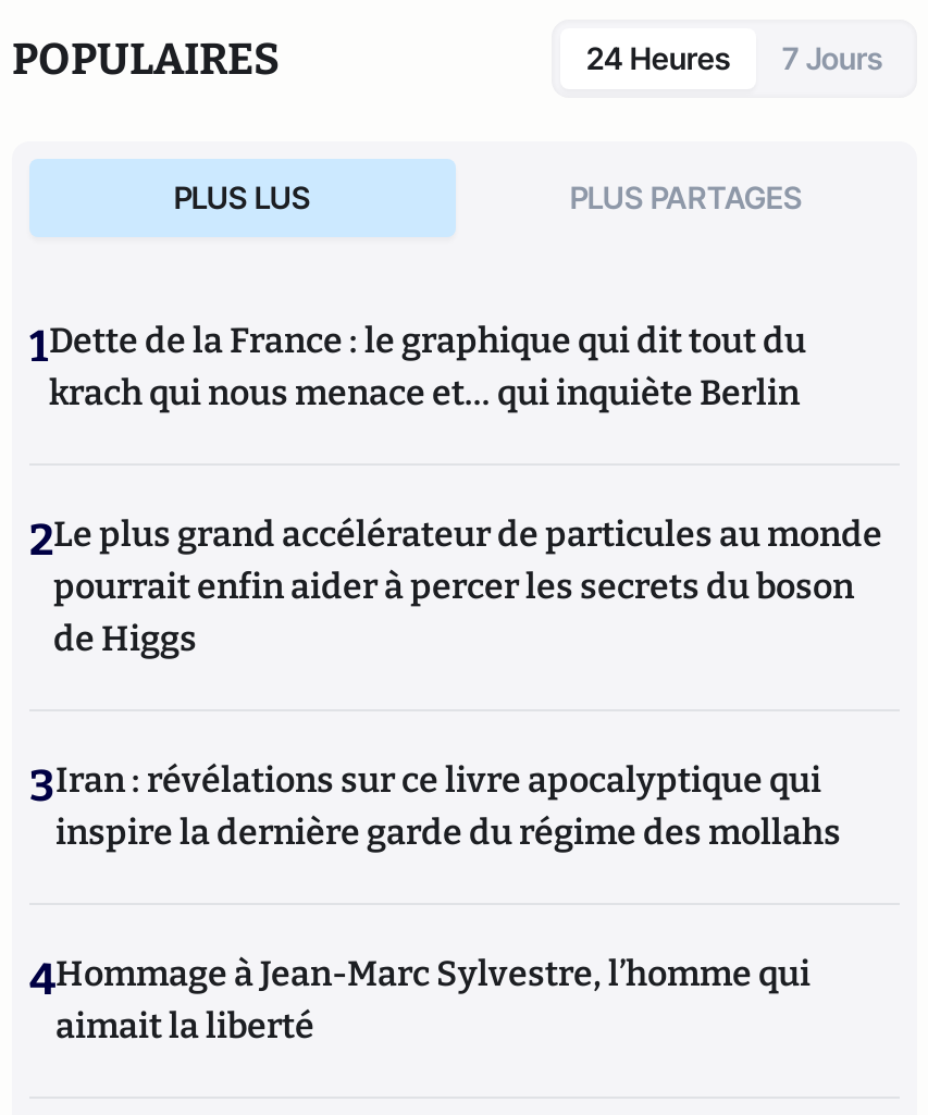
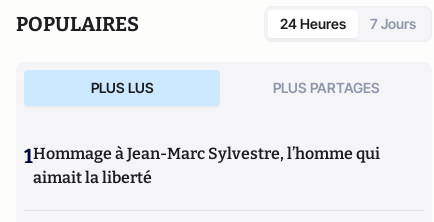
[29,320,882,1005] 1Dette de la France : le graphique qui dit tout du | krach qui nous menace et… qui inquiète Berlin | 2Le plus grand accélérateur de particules au monde | pourrait enfin aider à percer les secrets du boson | de Higgs | 3Iran : révélations sur ce livre apocalyptique qui | inspire la dernière garde du régime des mollahs | 4Hommage à Jean-Marc Sylvestre, l’homme qui -> [24,144,380,168] 1Hommage à Jean-Marc Sylvestre, l’homme qui

